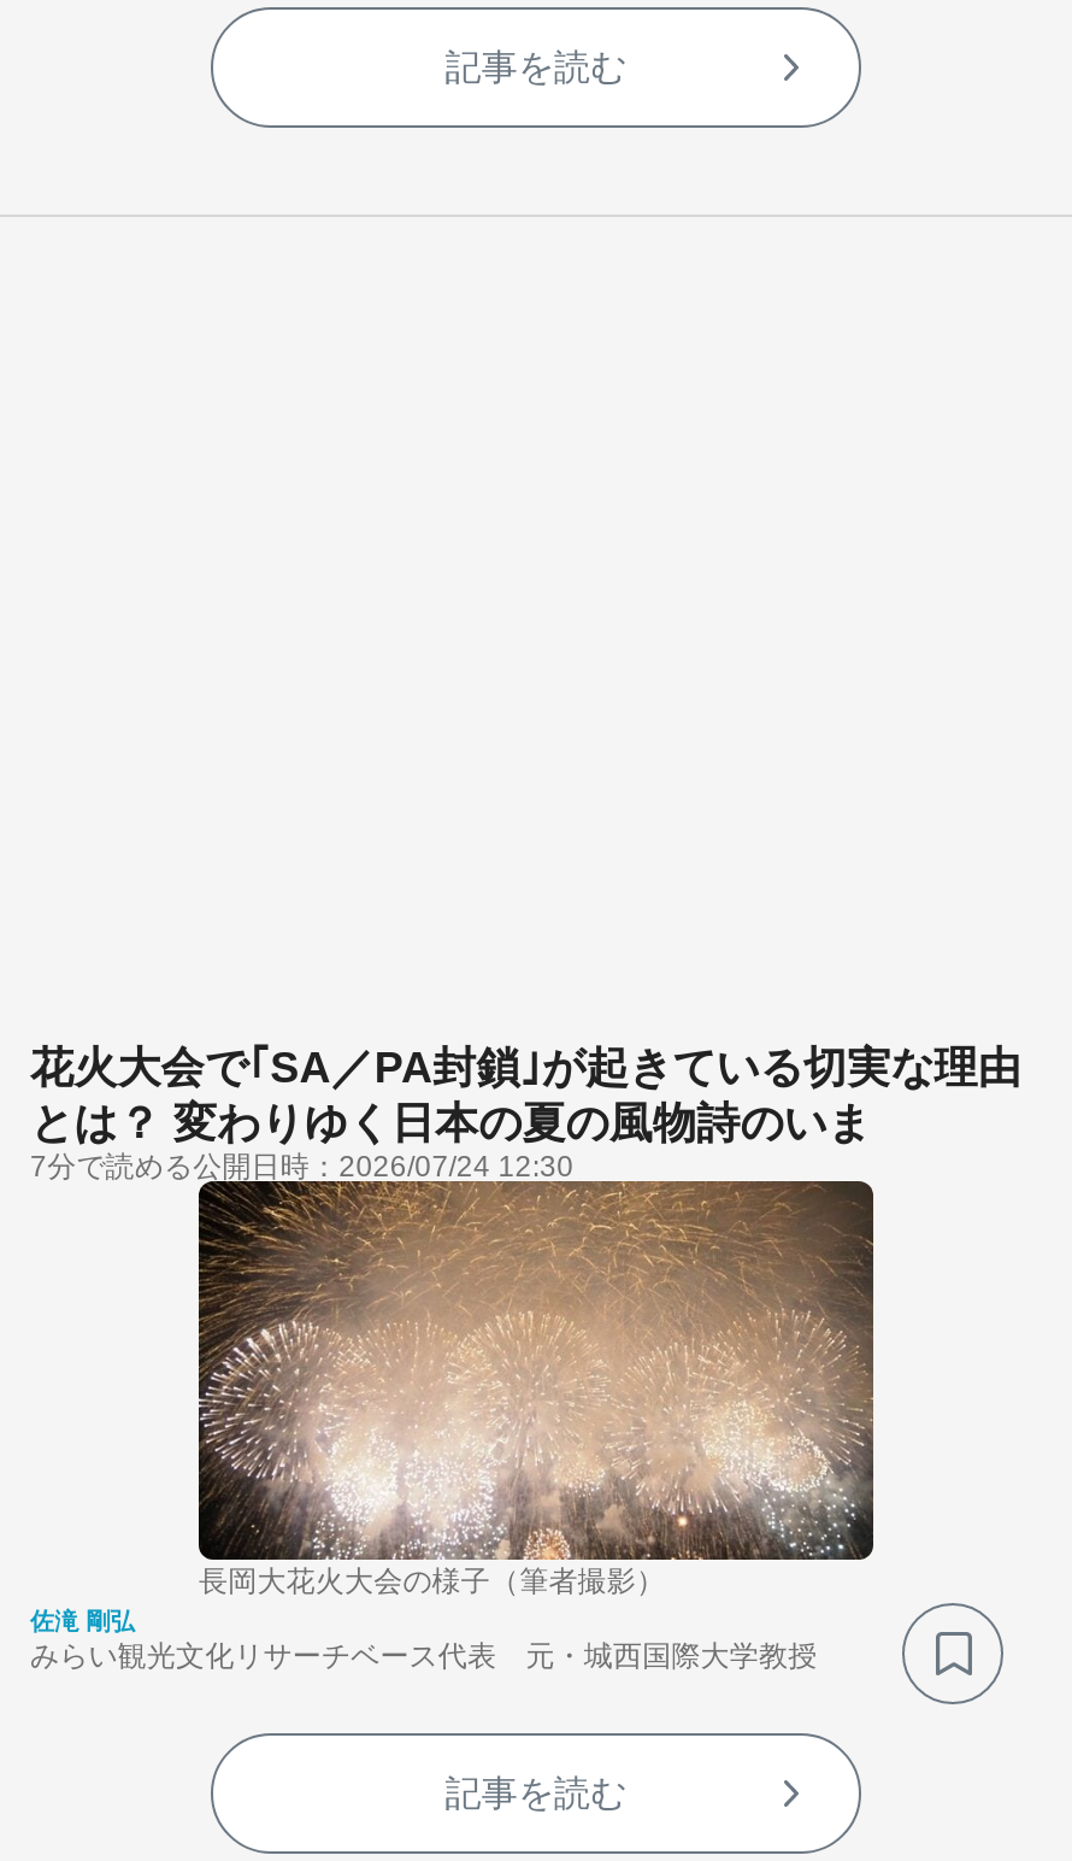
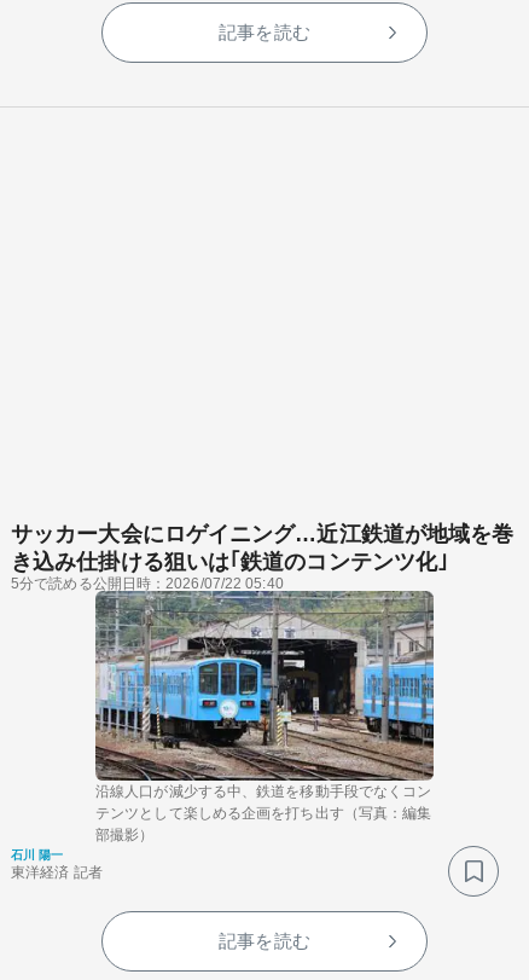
[30,1044,1021,1183] 花火大会で｢SA／PA封鎖｣が起きている切実な理由 | とは？ 変わりゆく日本の夏の風物詩のいま | 7分で読める公開日時：2026/07/24 12:30 -> [11,522,514,592] サッカー大会にロゲイニング…近江鉄道が地域を巻 | き込み仕掛ける狙いは｢鉄道のコンテンツ化｣ | 5分で読める公開日時：2026/07/22 05:40
[196,1179,876,1458] [image] -> [95,626,435,773] [image]
[30,1565,817,1674] 長岡大花火大会の様子（筆者撮影） | 佐滝 剛弘 | みらい観光文化リサーチベース代表 元・城西国際大学教授 -> [11,783,432,881] 沿線人口が減少する中、鉄道を移動手段でなくコン | テンツとして楽しめる企画を打ち出す（写真：編集 | 部撮影） | 石川 陽一 | 東洋経済 記者

